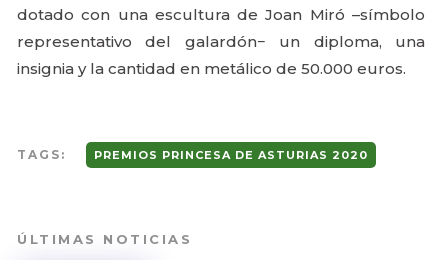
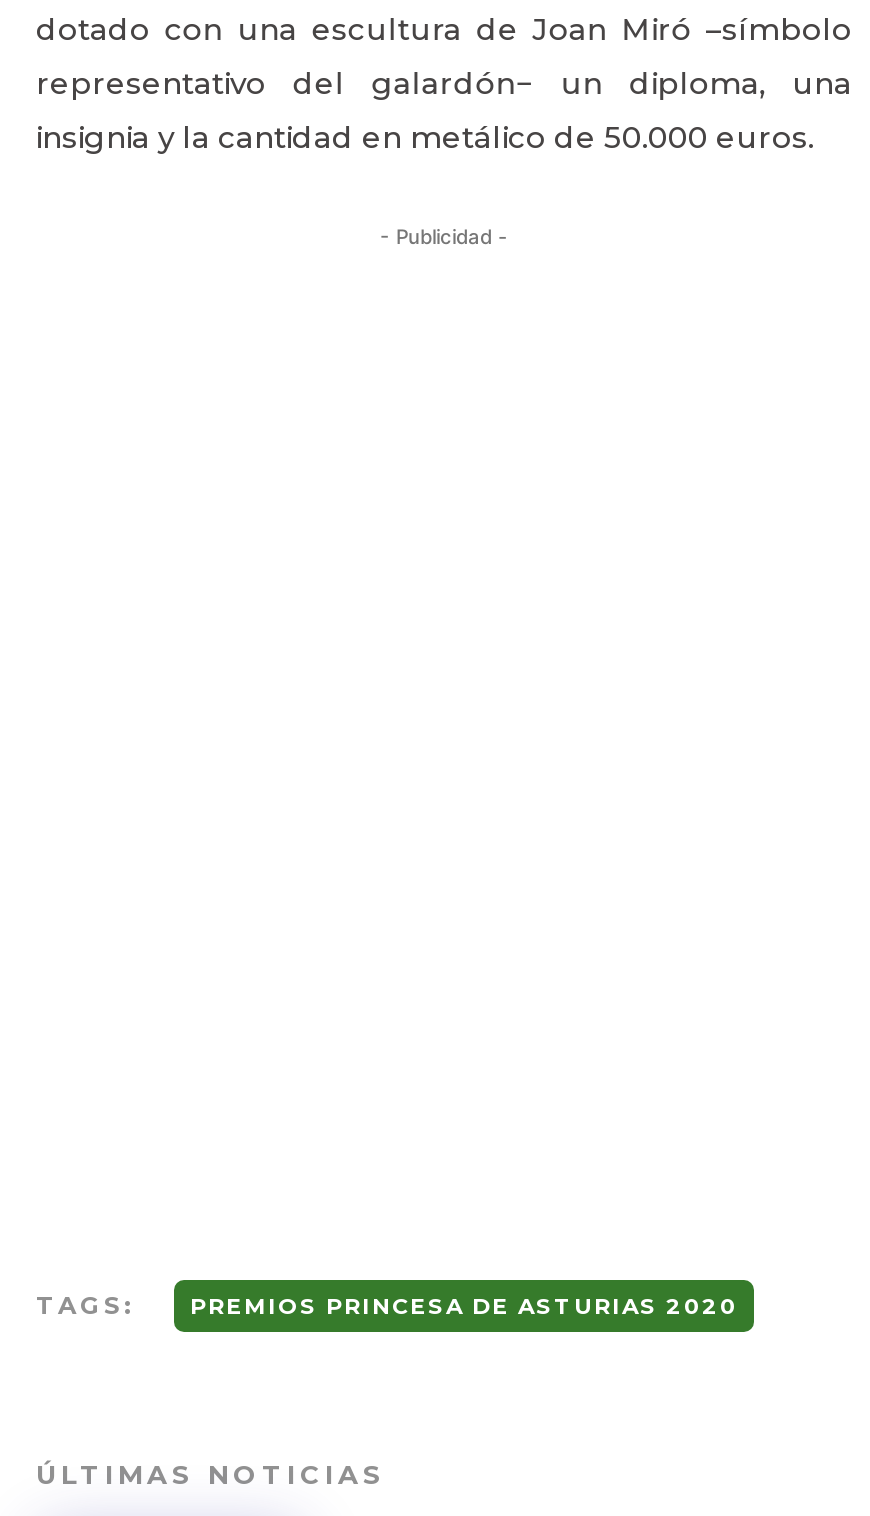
none -> [380,224,508,248] - Publicidad -

